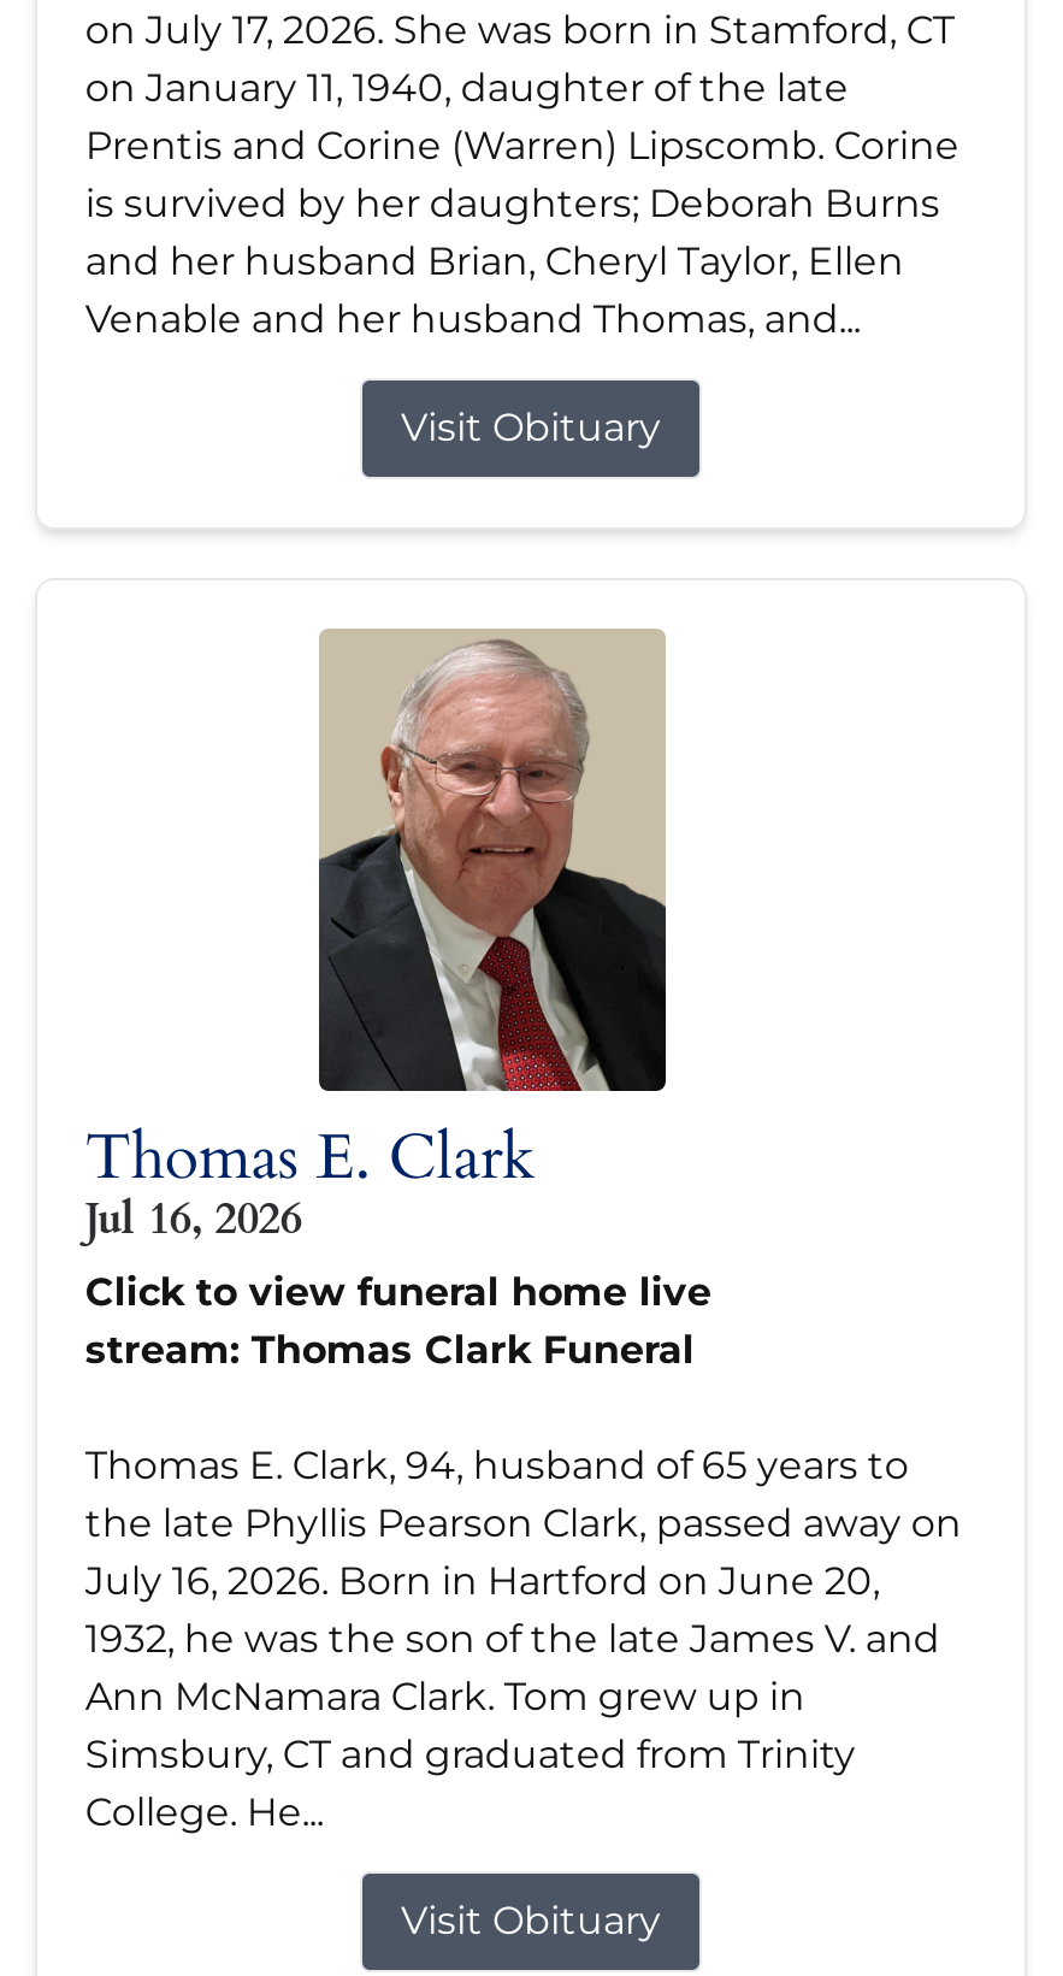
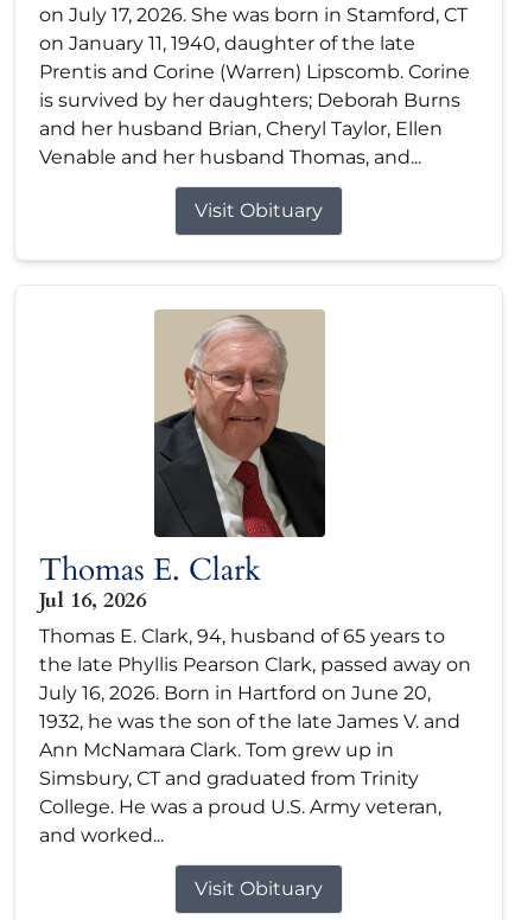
[85,1269,711,1372] Click to view funeral home live | stream: Thomas Clark Funeral -> none
moved [85,1442,962,1777] -> [39,625,471,789]: Thomas E. Clark, 94, husband of 65 years to | the late Phyllis Pearson Clark, passed away on | July 16, 2026. Born in Hartford on June 20, | 1932, he was the son of the late James V. and | Ann McNamara Clark. Tom grew up in | Simsbury, CT and graduated from Trinity
[85,1789,324,1835] College. He... -> [39,795,441,846] College. He was a proud U.S. Army veteran, | and worked...

